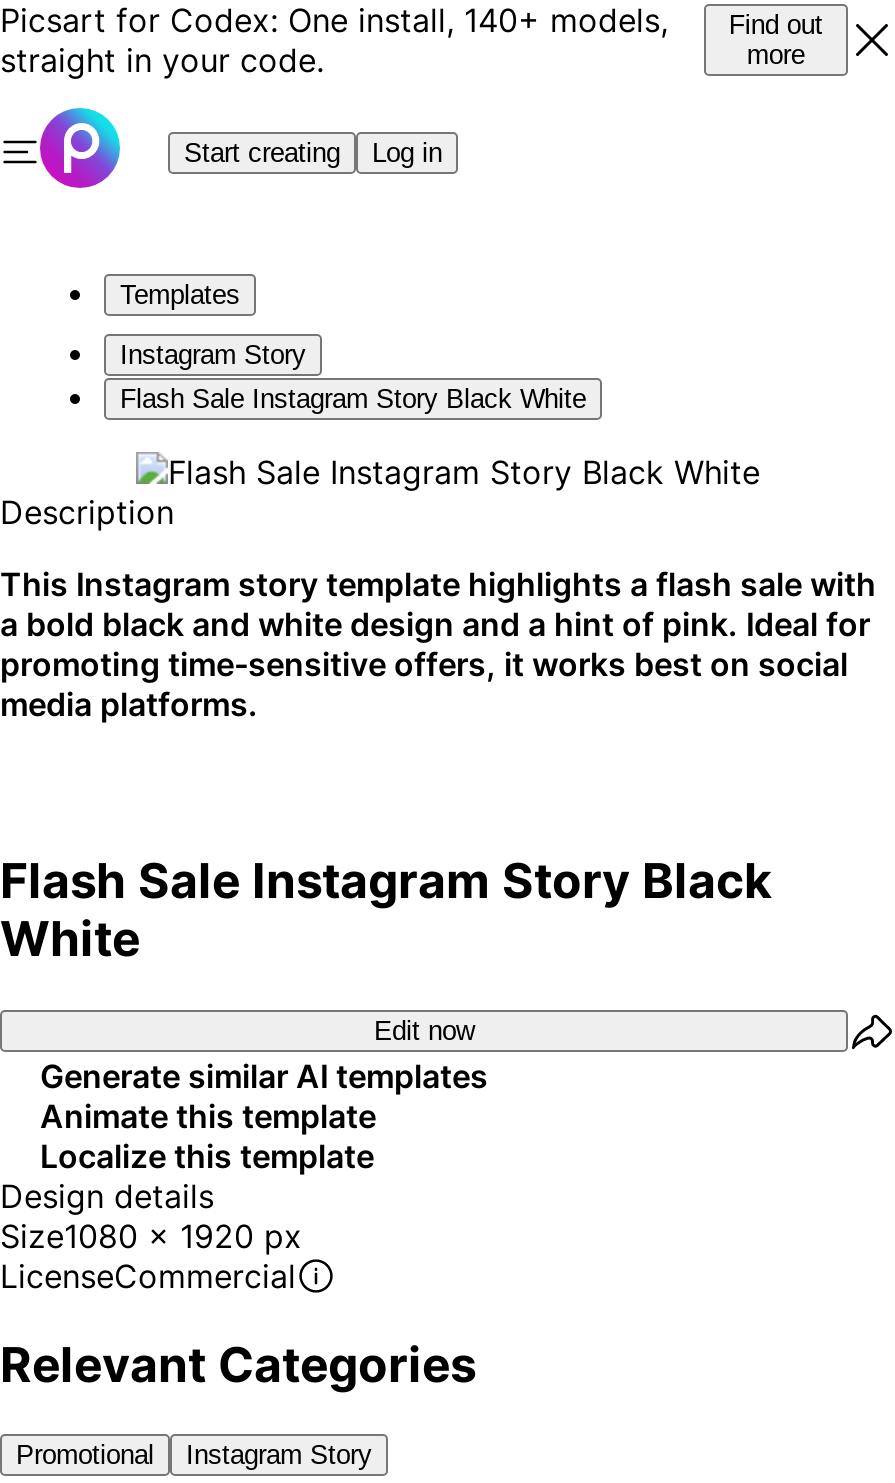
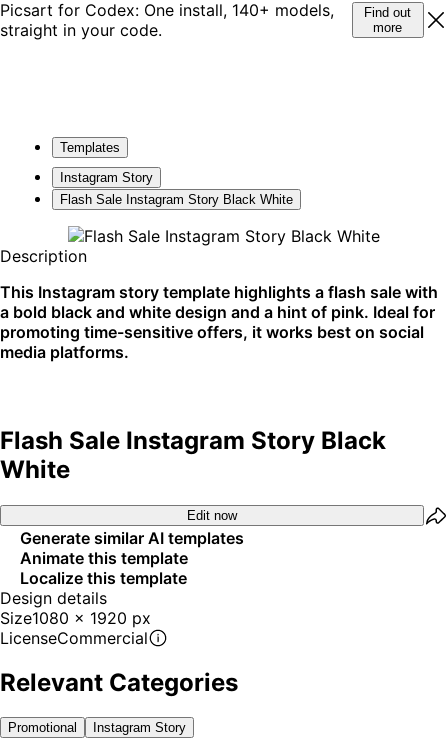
[6,106,442,190] [image] | Start creating | Log in -> none

